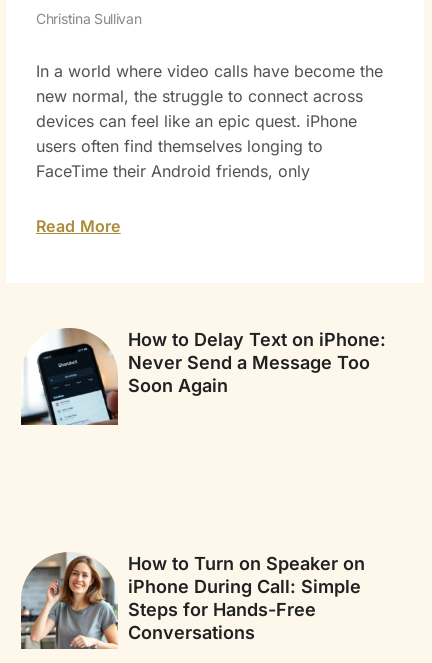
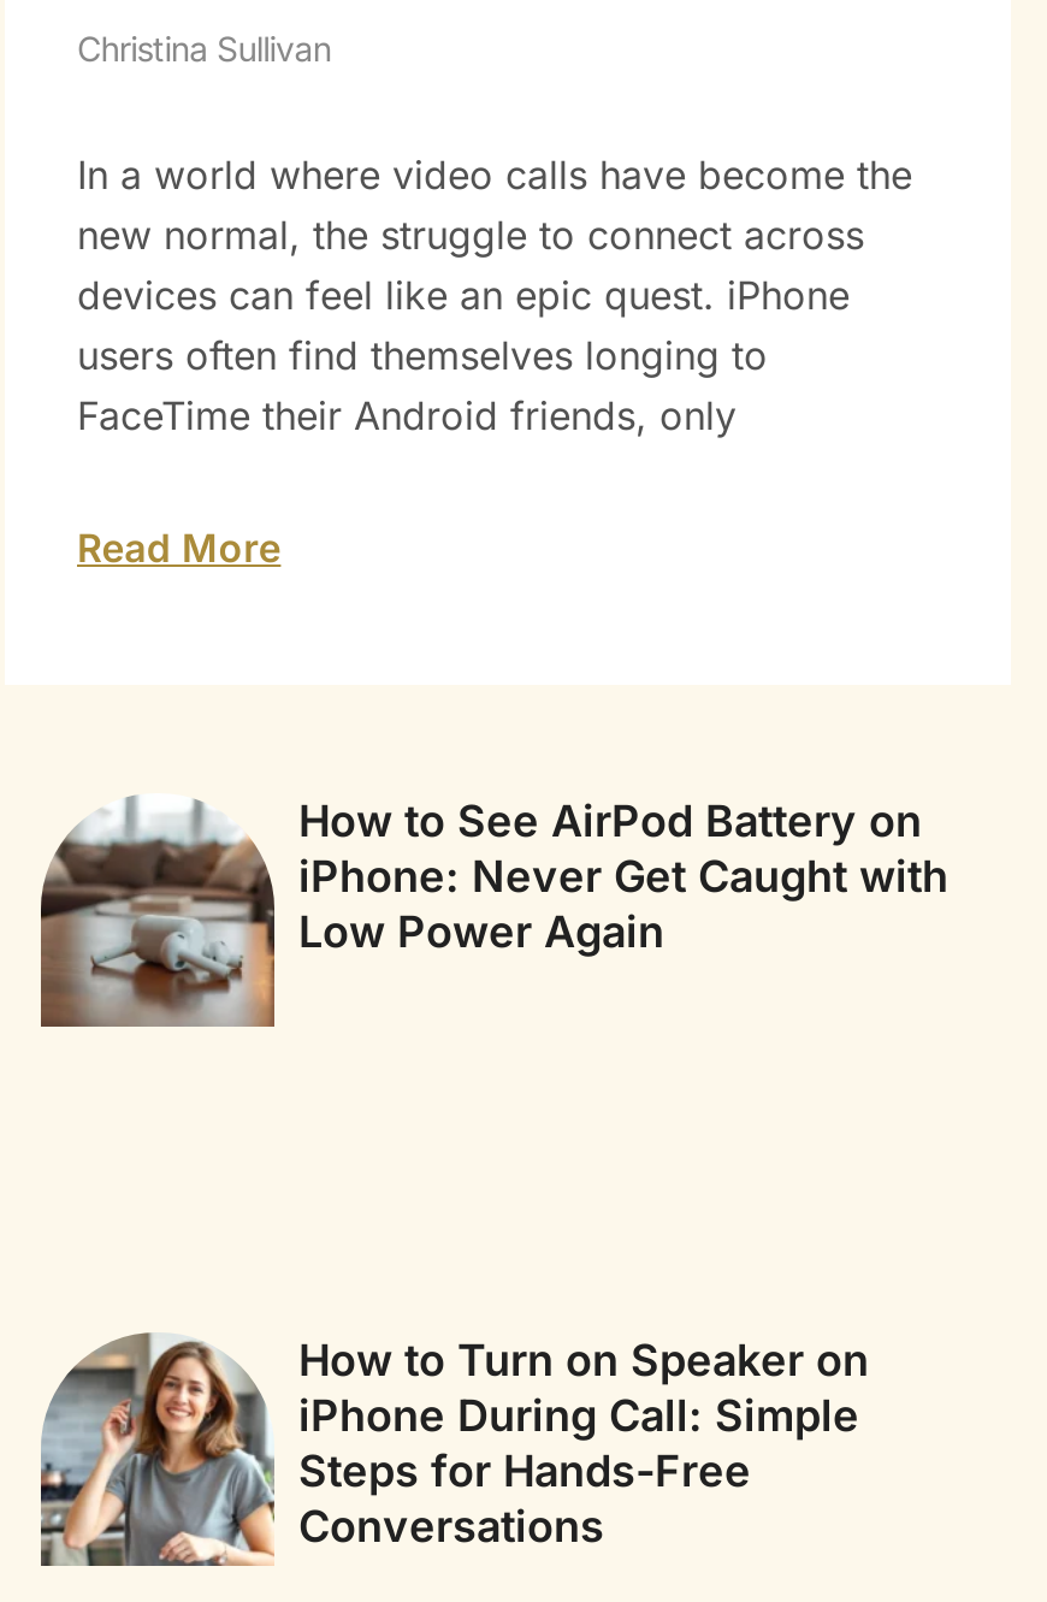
[20,327,386,425] [image] | How to Delay Text on iPhone: | Never Send a Message Too | Soon Again -> [39,793,948,1029] [image] | How to See AirPod Battery on | iPhone: Never Get Caught with | Low Power Again

